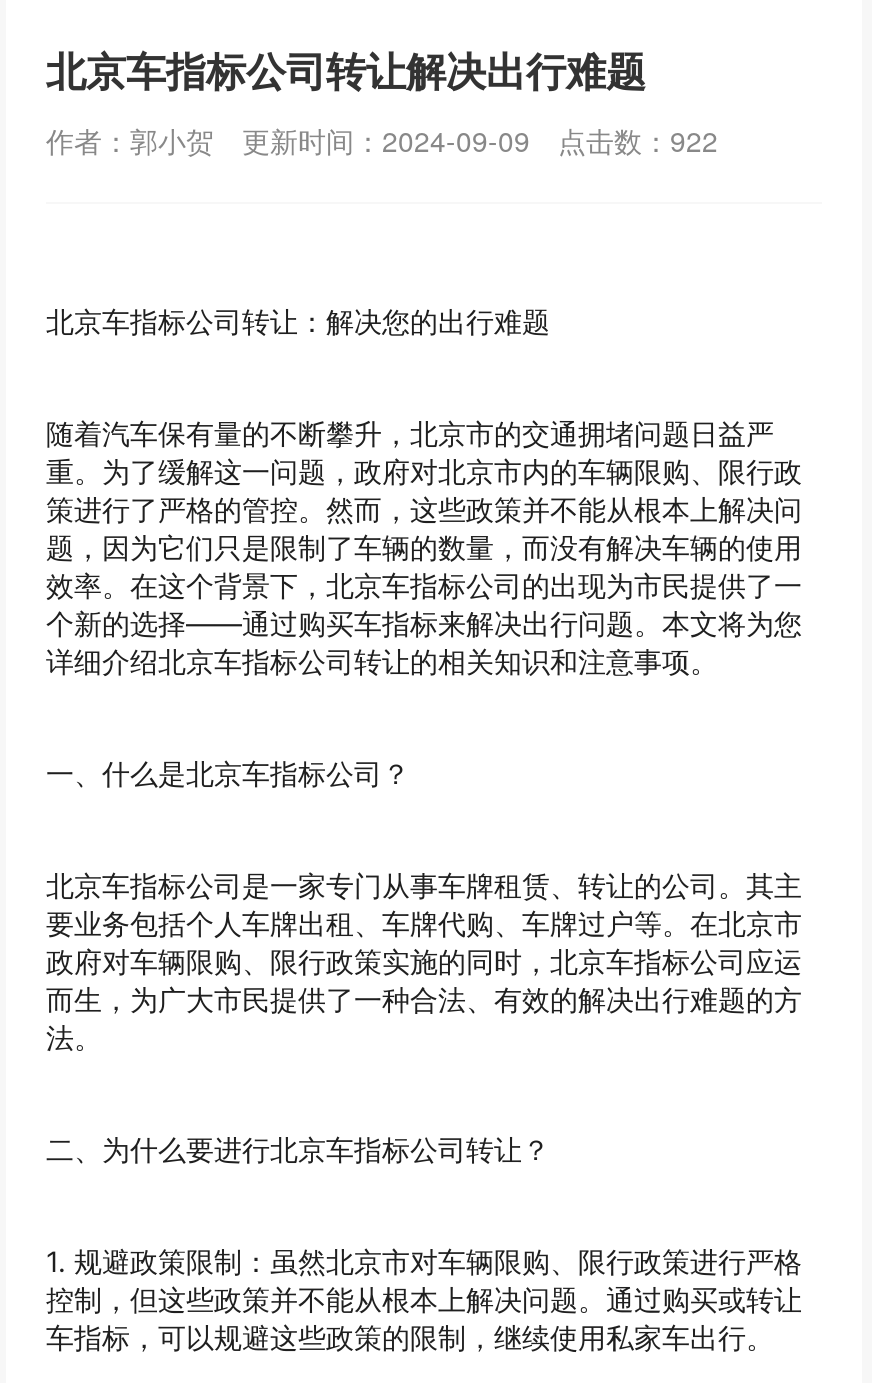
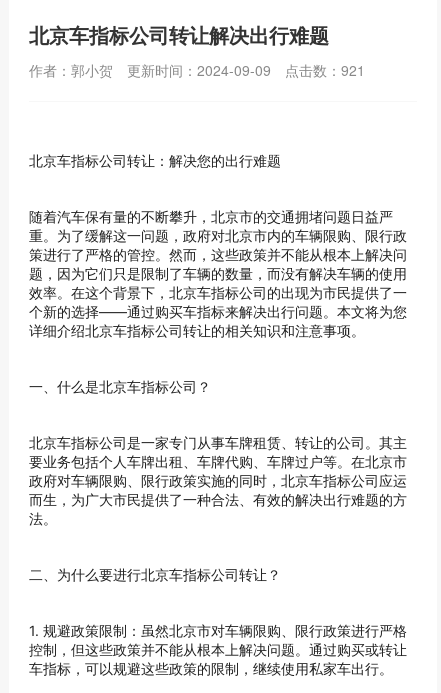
[46,120,718,160] 作者：郭小贺 更新时间：2024-09-09 点击数：922 -> [29,60,365,80] 作者：郭小贺 更新时间：2024-09-09 点击数：921

